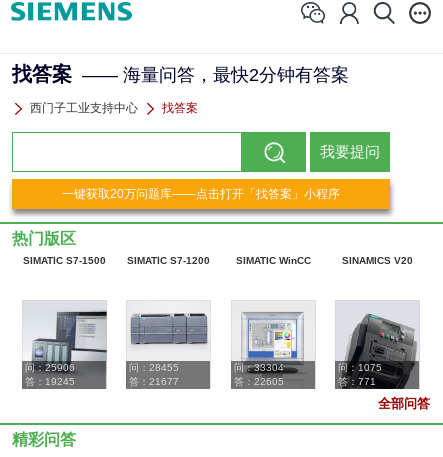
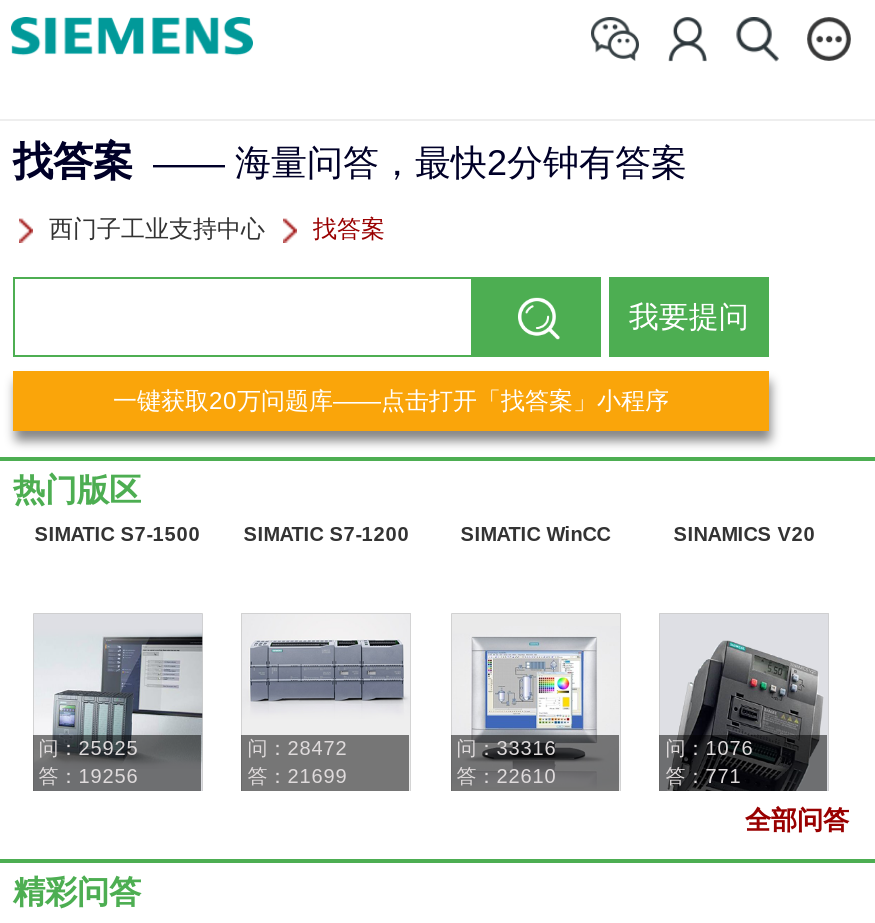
[25,362,75,373] 问：25906 -> [39,737,139,759] 问：25925
[129,362,179,373] 问：28455 -> [247,737,347,759] 问：28472
[234,362,284,373] 问：33304 -> [457,737,557,759] 问：33316
[338,362,382,373] 问：1075 -> [665,737,753,759] 问：1076
[25,376,75,387] 答：19245 -> [39,765,139,787] 答：19256
[129,376,179,387] 答：21677 -> [247,765,347,787] 答：21699
[234,376,284,387] 答：22605 -> [457,765,557,787] 答：22610

